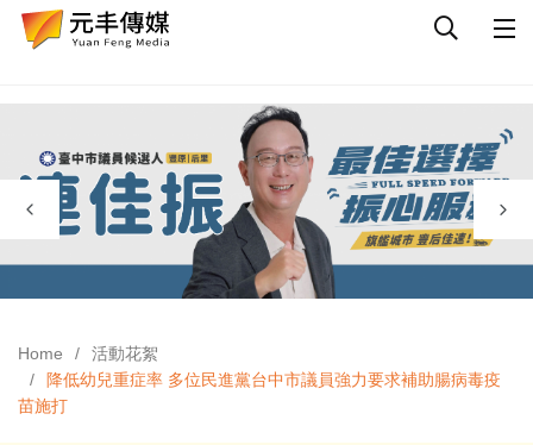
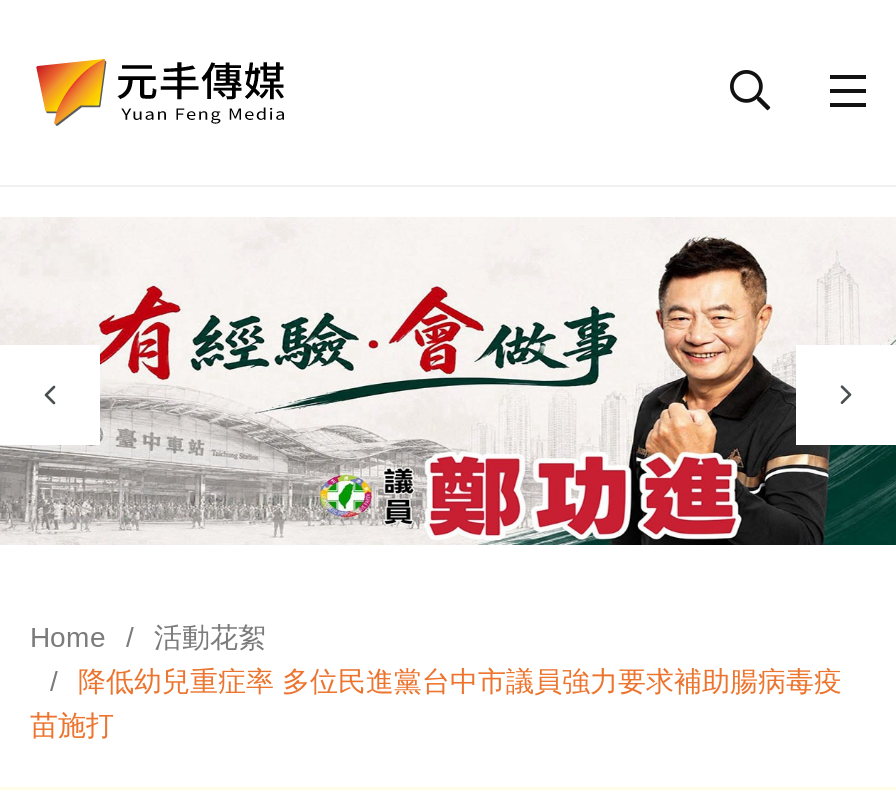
[4,105,529,300] [image] -> [6,221,890,547] [image]

